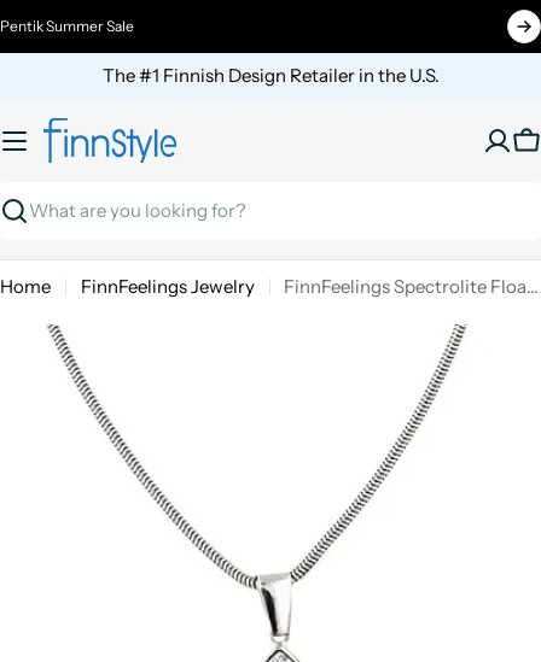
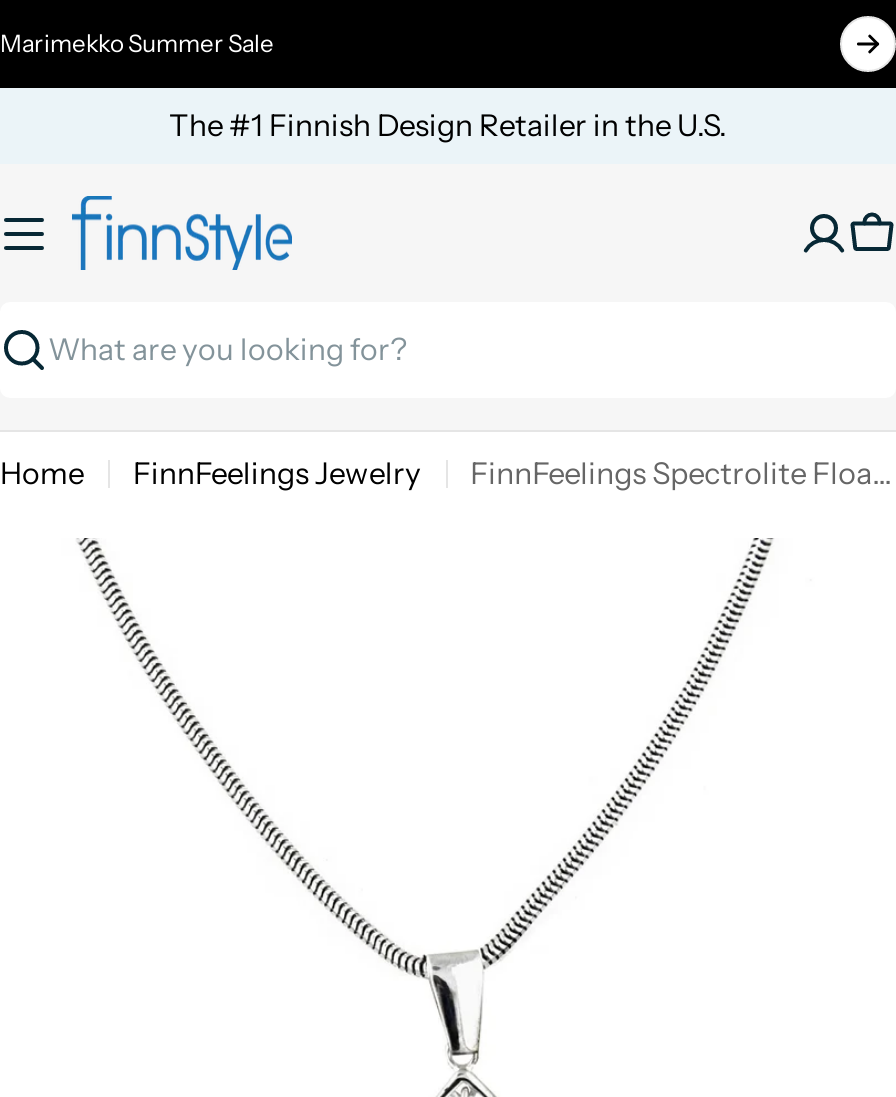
[0,17,134,35] Pentik Summer Sale -> [0,28,274,58] Marimekko Summer Sale

